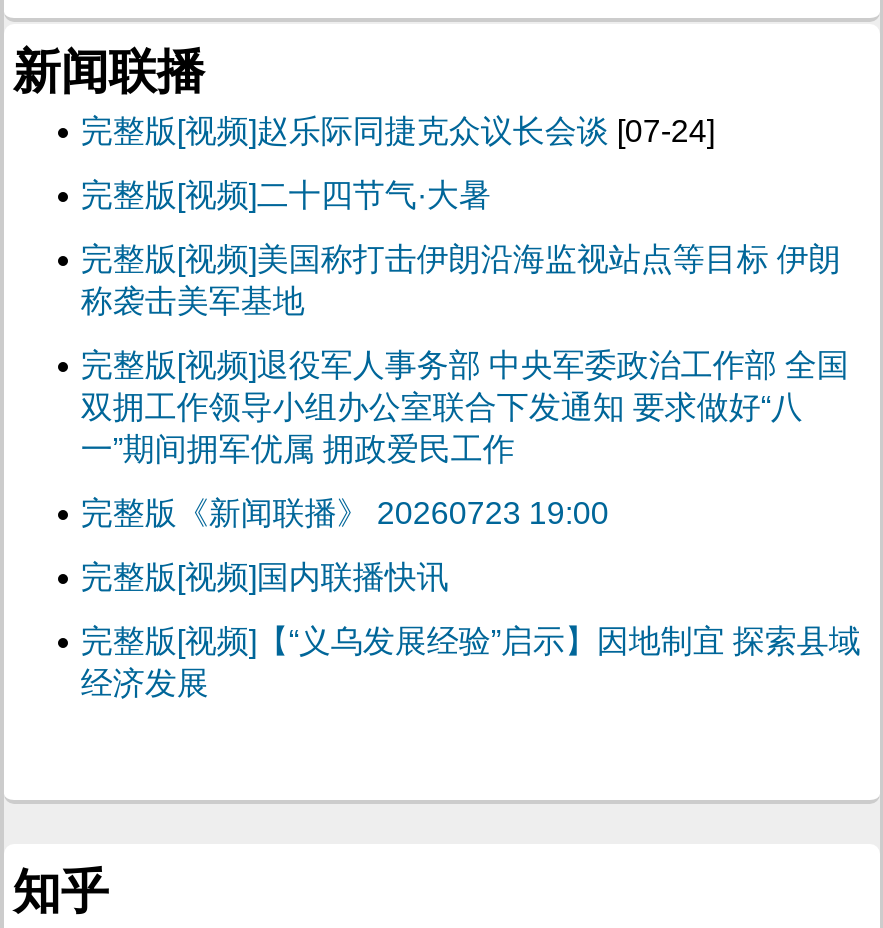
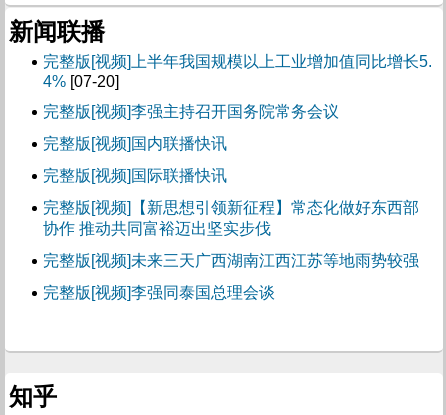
[81,114,849,530] 完整版[视频]赵乐际同捷克众议长会谈[07-24] | 完整版[视频]二十四节气·大暑 | 完整版[视频]美国称打击伊朗沿海监视站点等目标 伊朗 | 称袭击美军基地 | 完整版[视频]退役军人事务部 中央军委政治工作部 全国 | 双拥工作领导小组办公室联合下发通知 要求做好“八 | 一”期间拥军优属 拥政爱民工作 | 完整版《新闻联播》 20260723 19:00 -> [43,53,432,120] 完整版[视频]上半年我国规模以上工业增加值同比增长5. | 4% [07-20] | 完整版[视频]李强主持召开国务院常务会议
moved [81,560,449,594] -> [43,135,227,152]: 完整版[视频]国内联播快讯
[81,624,861,700] 完整版[视频]【“义乌发展经验”启示】因地制宜 探索县域 | 经济发展 -> [43,167,419,301] 完整版[视频]国际联播快讯 | 完整版[视频]【新思想引领新征程】常态化做好东西部 | 协作 推动共同富裕迈出坚实步伐 | 完整版[视频]未来三天广西湖南江西江苏等地雨势较强 | 完整版[视频]李强同泰国总理会谈

